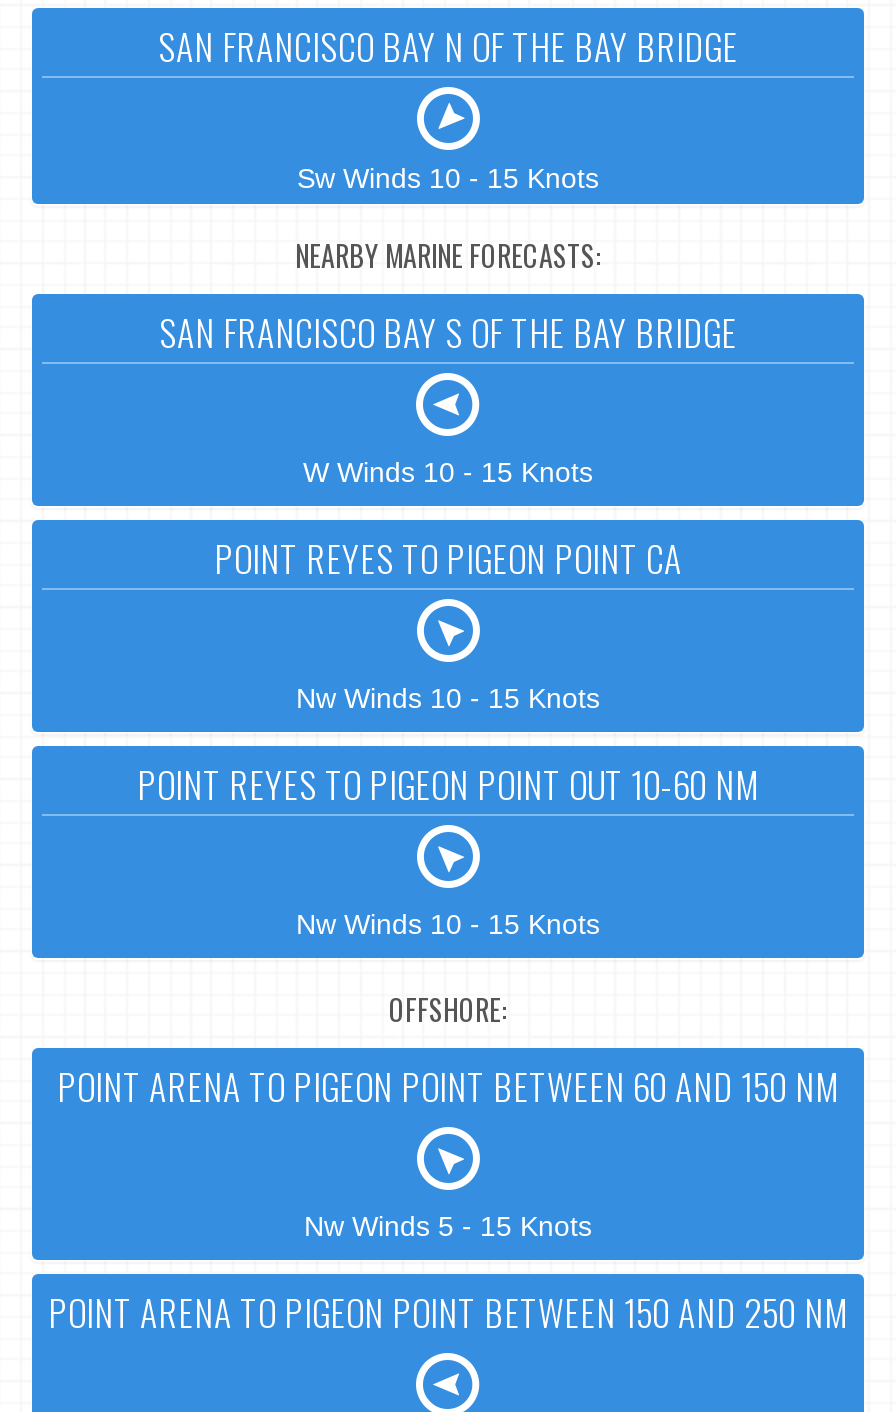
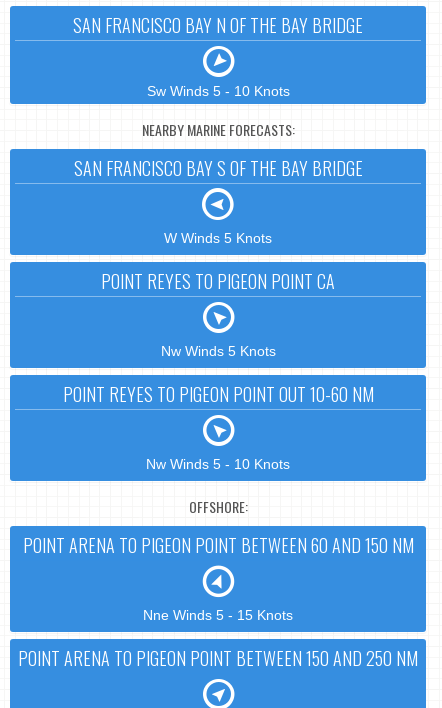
[297,162,599,194] Sw Winds 10 - 15 Knots -> [146,83,289,99] Sw Winds 5 - 10 Knots
[303,456,593,488] W Winds 10 - 15 Knots -> [164,230,272,246] W Winds 5 Knots
[296,682,600,714] Nw Winds 10 - 15 Knots -> [160,343,275,359] Nw Winds 5 Knots
[296,908,600,940] Nw Winds 10 - 15 Knots -> [146,456,290,472] Nw Winds 5 - 10 Knots
[304,1210,592,1242] Nw Winds 5 - 15 Knots -> [143,607,293,623] Nne Winds 5 - 15 Knots

